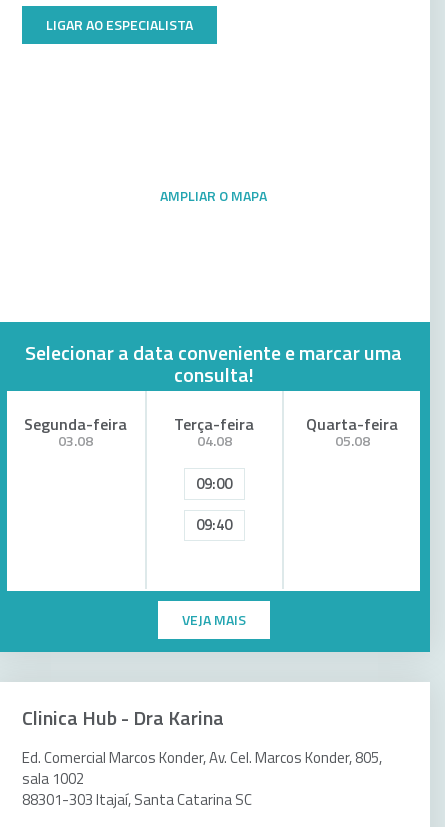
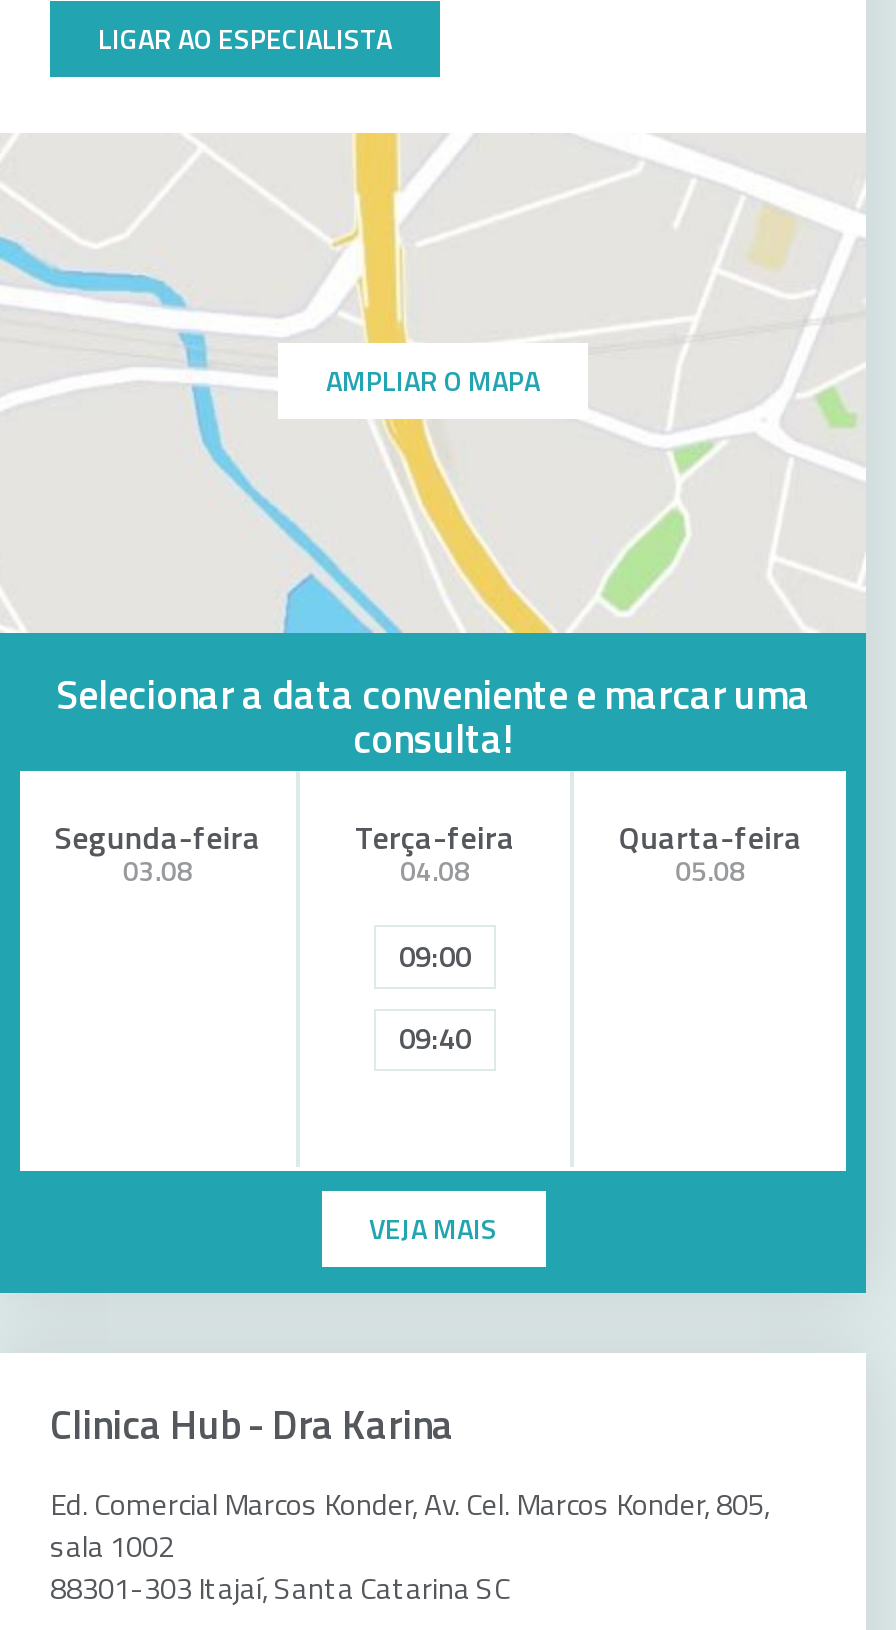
none -> [6,131,864,635] [image]

